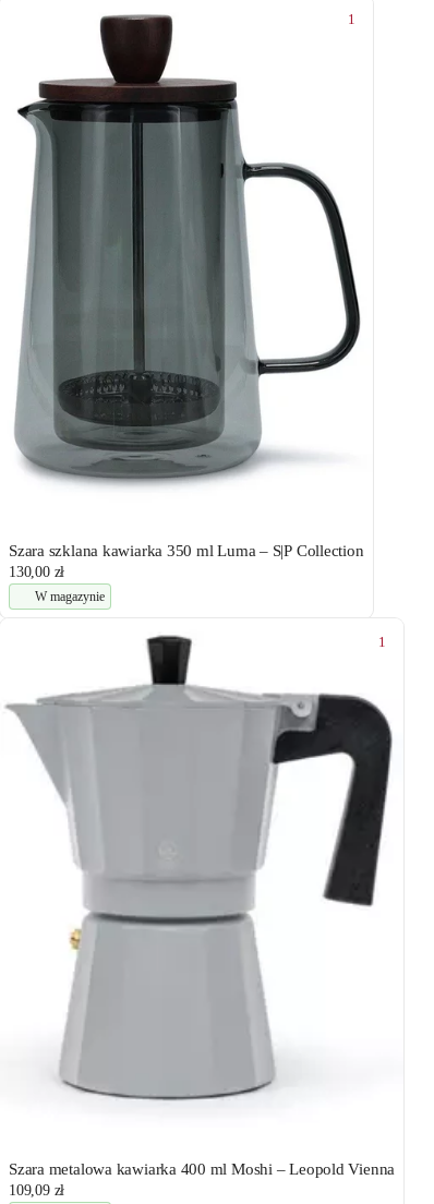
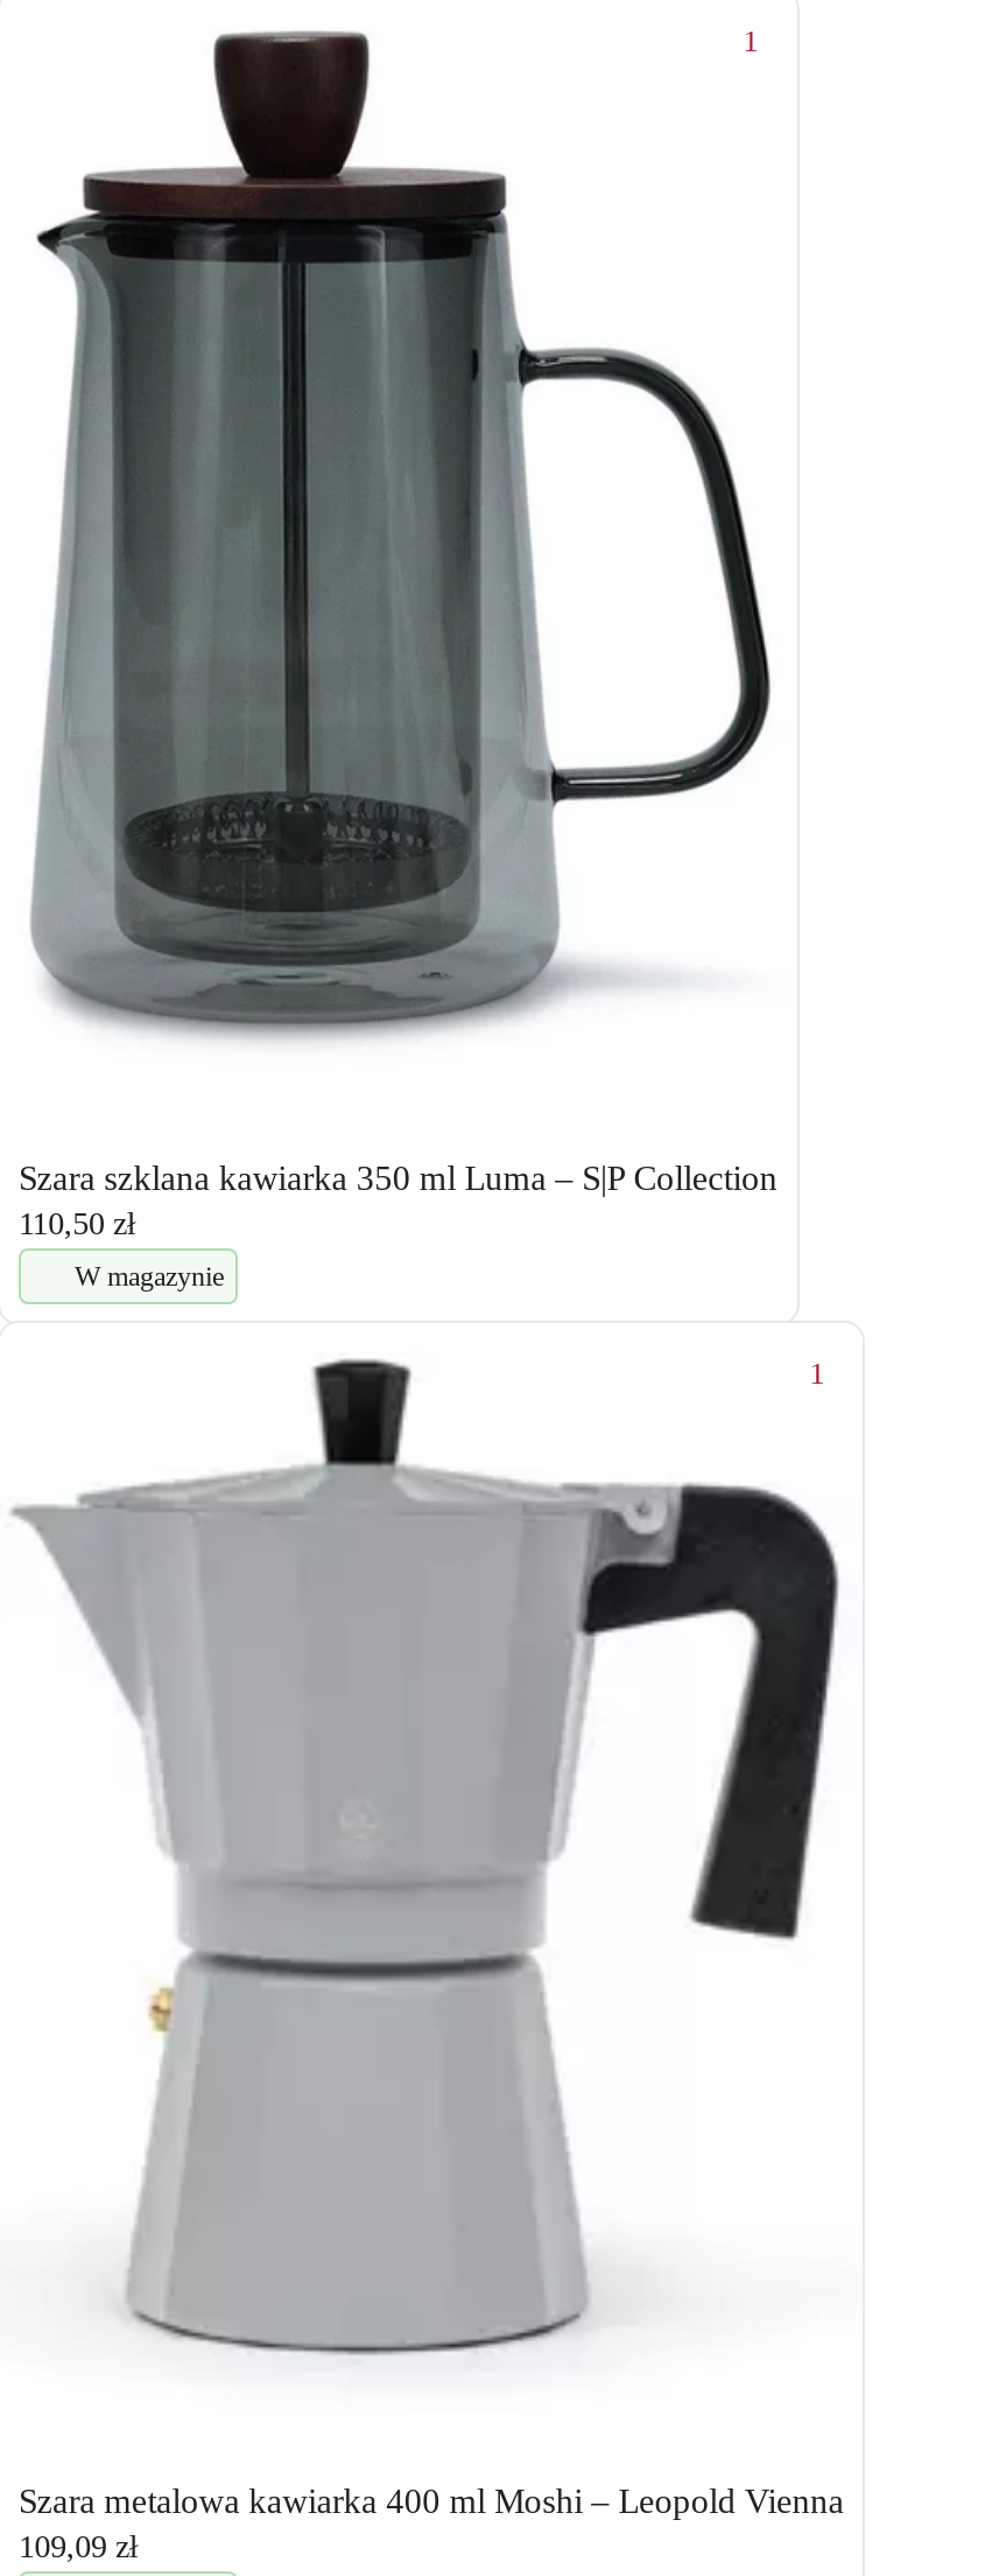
[9,564,64,580] 130,00 zł -> [19,1207,135,1242] 110,50 zł

